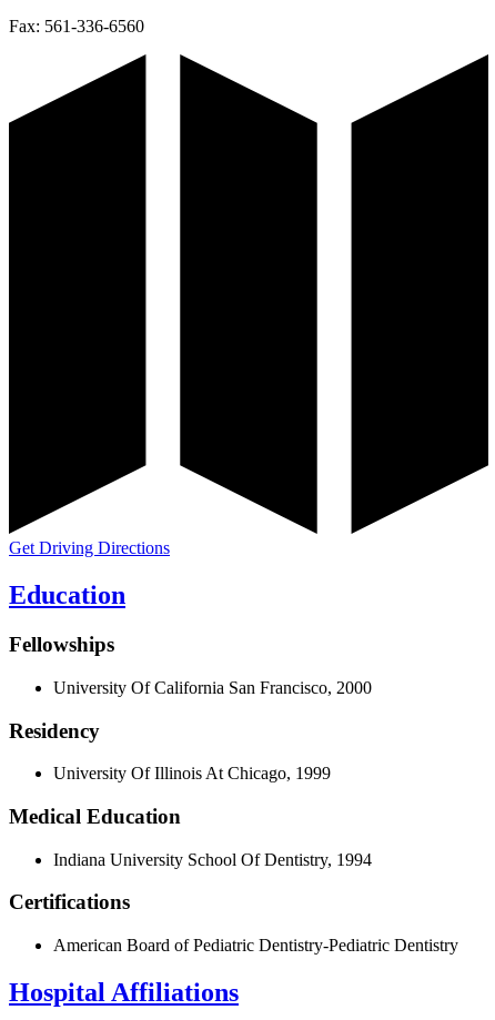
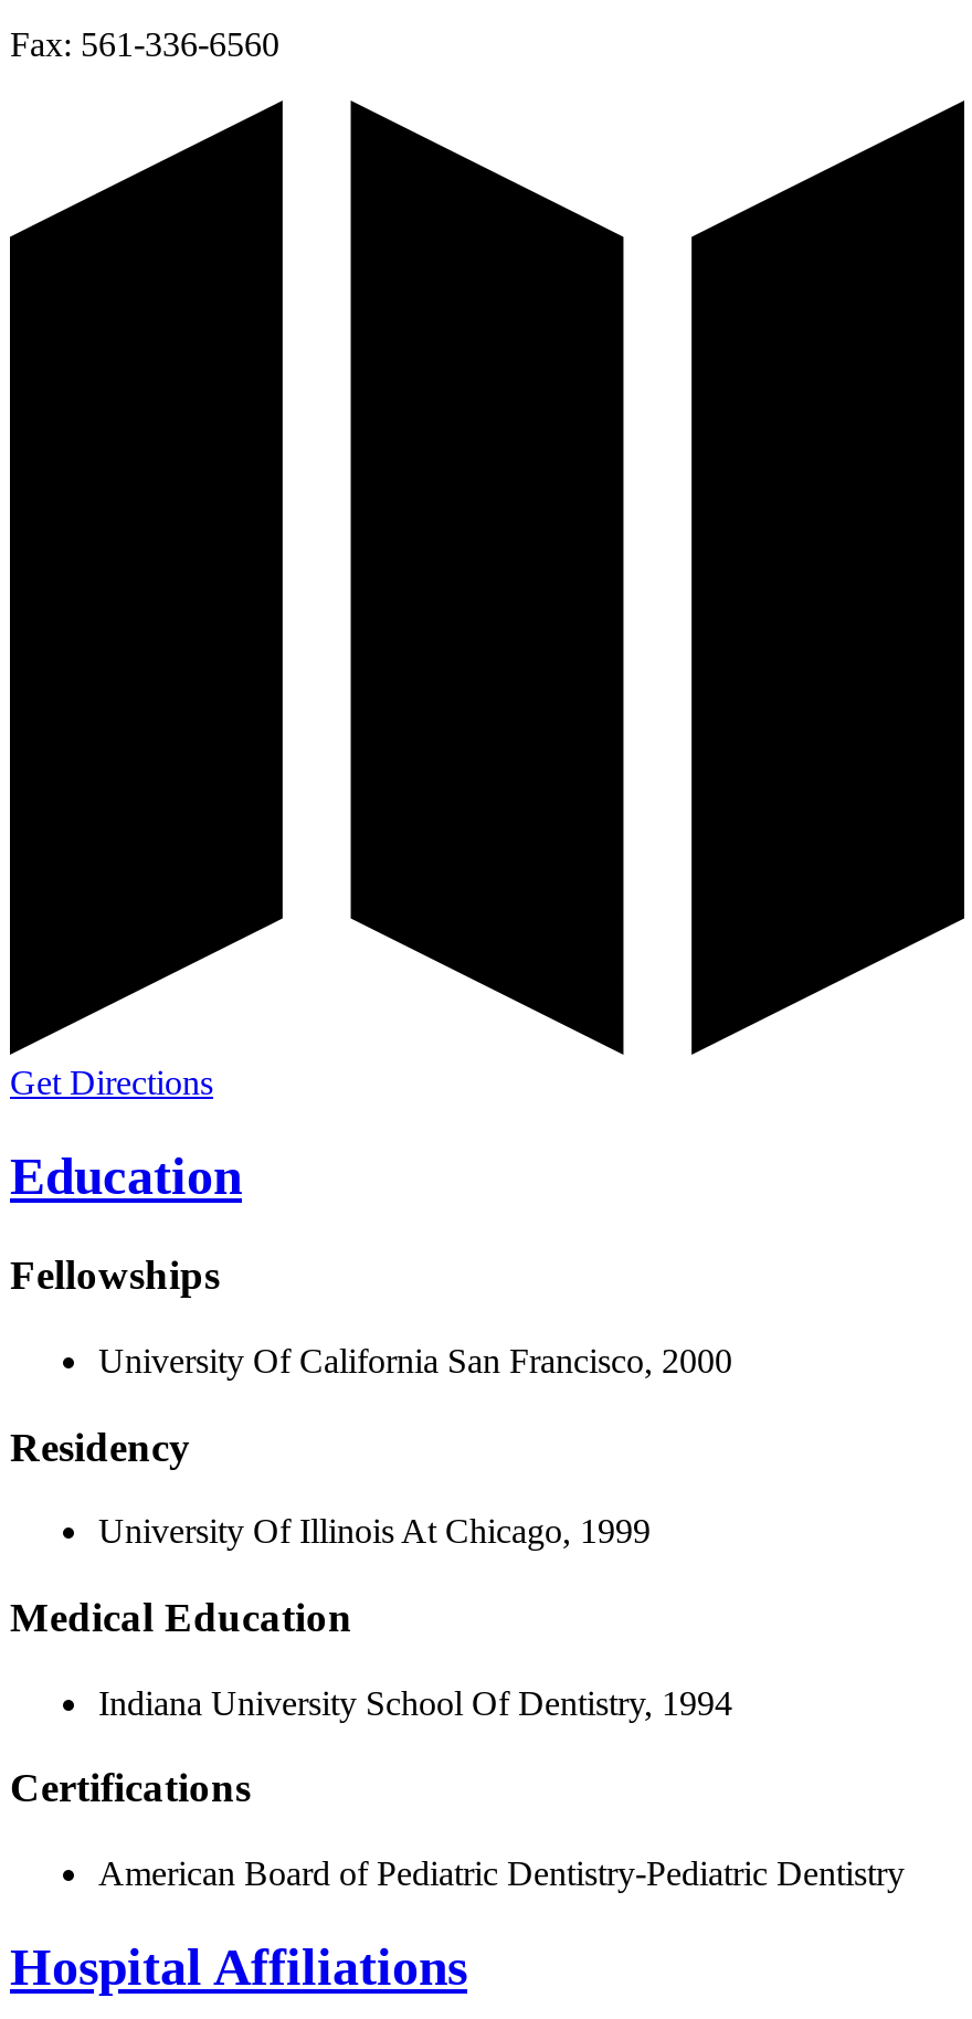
[9,539,170,557] Get Driving Directions -> [10,1064,213,1102] Get Directions

